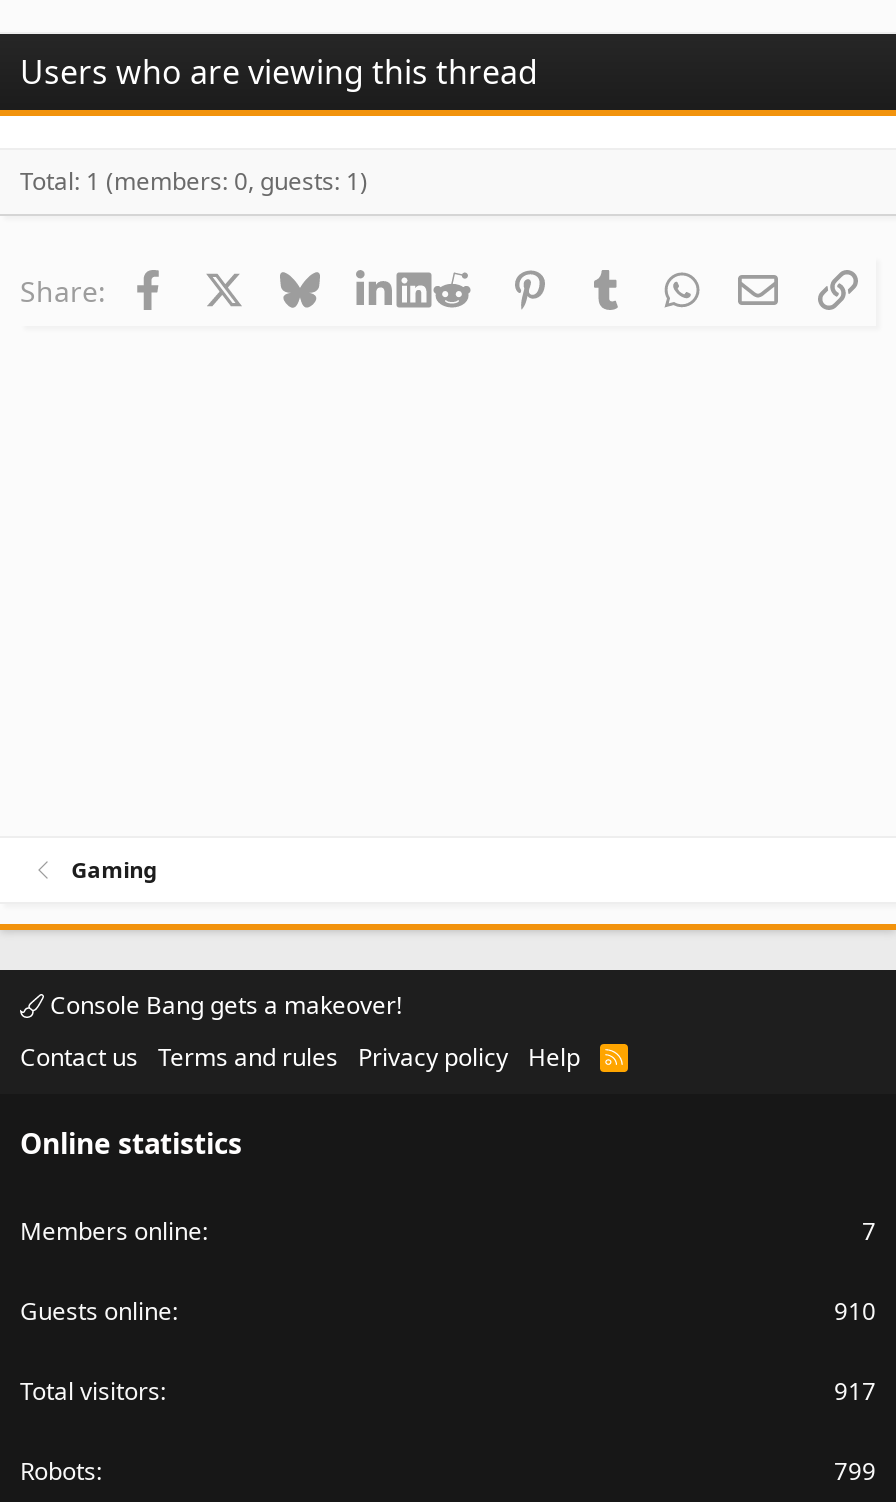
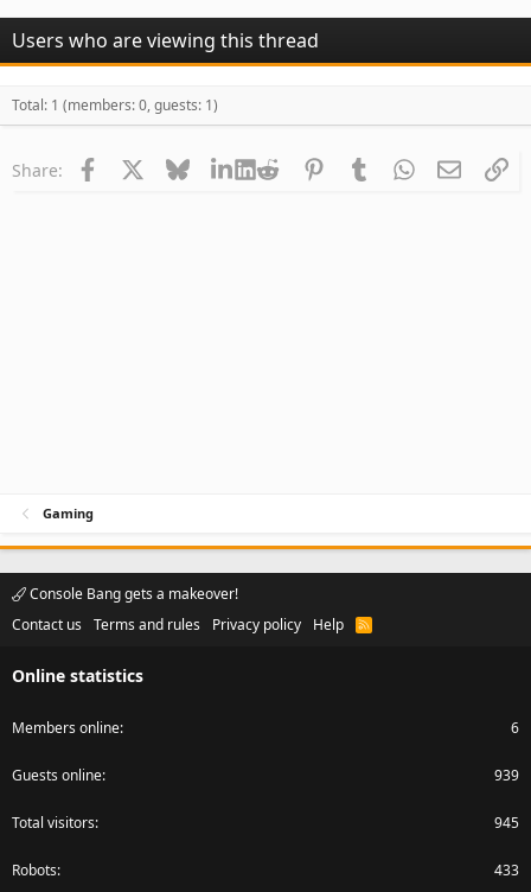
[862,1214,876,1248] 7 -> [511,718,519,738] 6
[834,1294,876,1328] 910 -> [494,765,519,785] 939
[834,1374,876,1408] 917 -> [494,813,519,833] 945
[834,1454,876,1488] 799 -> [494,860,519,880] 433

